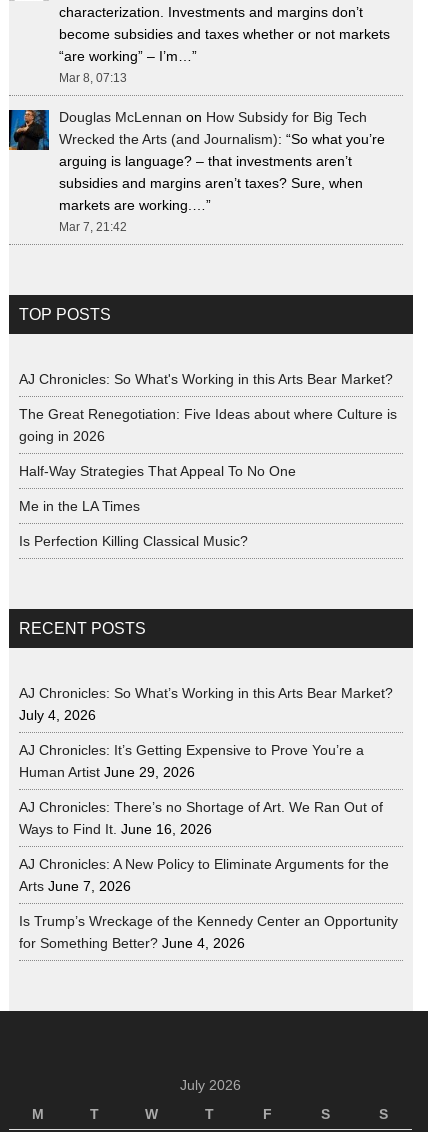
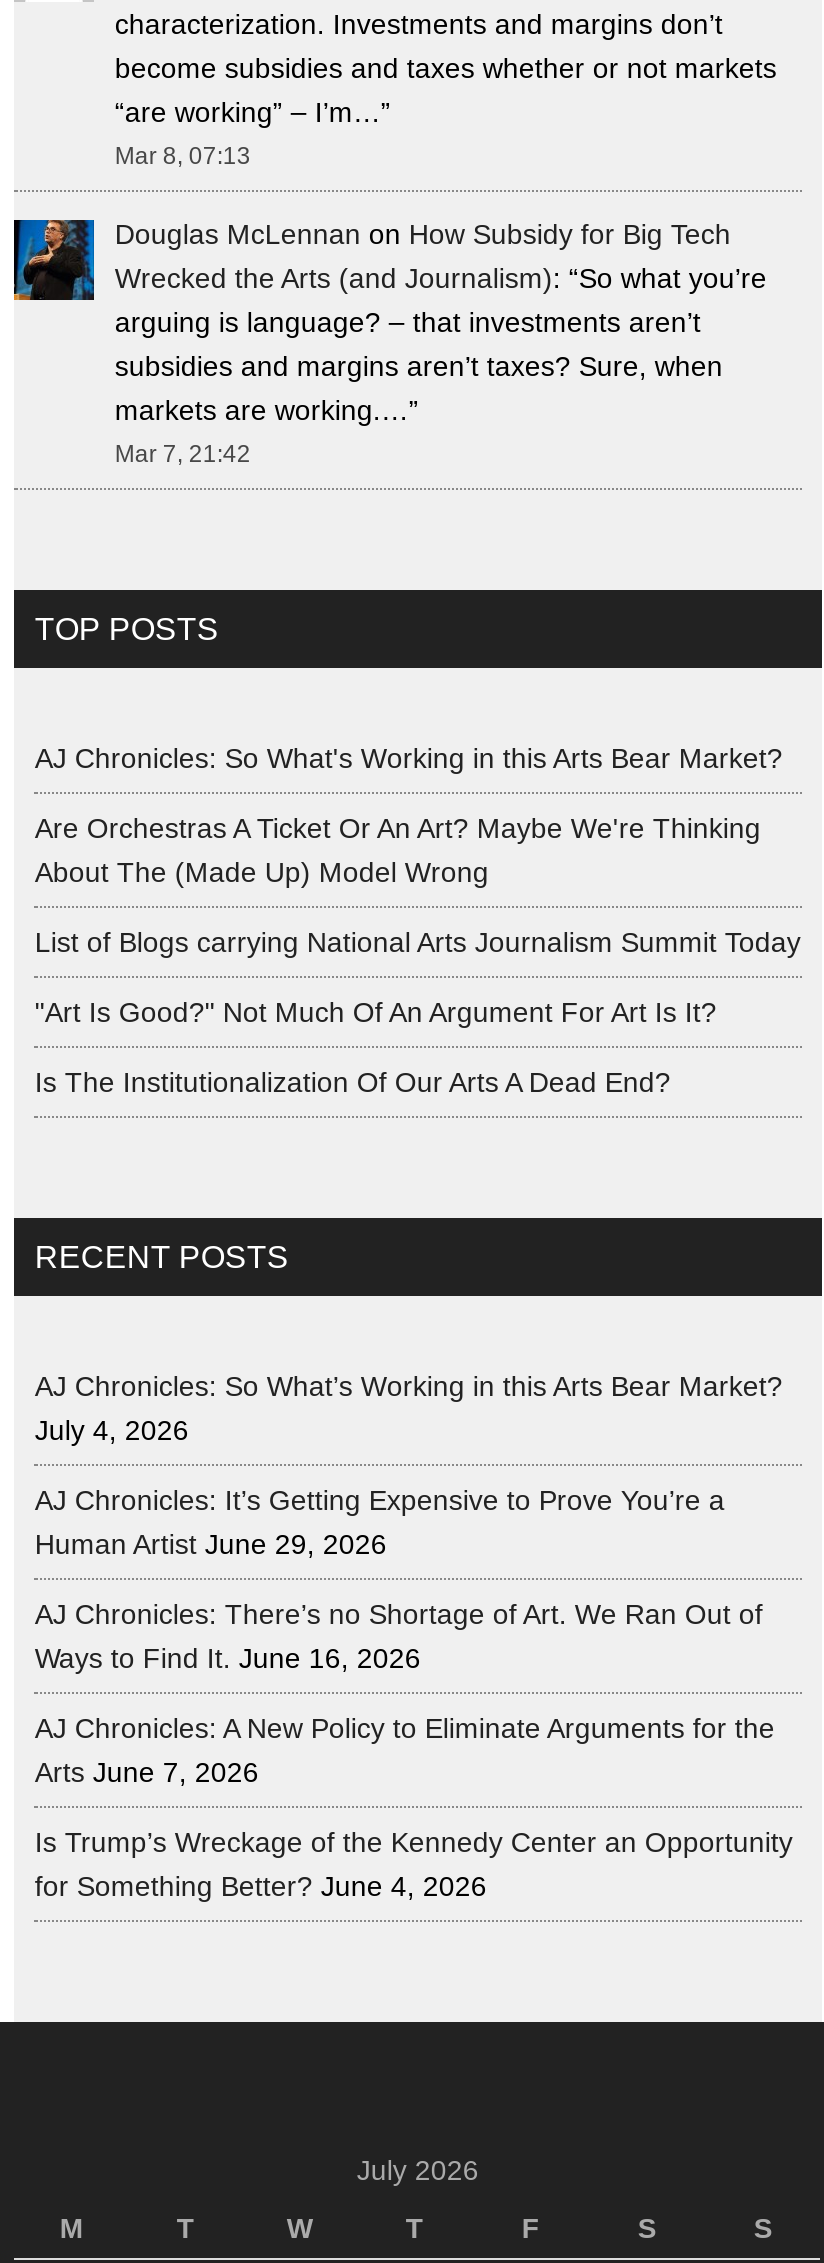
[19,406,397,444] The Great Renegotiation: Five Ideas about where Culture is | going in 2026 -> [35,812,761,888] Are Orchestras A Ticket Or An Art? Maybe We're Thinking | About The (Made Up) Model Wrong
[19,463,296,479] Half-Way Strategies That Appeal To No One -> [35,926,801,958] List of Blogs carrying National Arts Journalism Summit Today
[19,498,140,514] Me in the LA Times -> [35,996,717,1028] "Art Is Good?" Not Much Of An Argument For Art Is It?
[19,533,248,549] Is Perfection Killing Classical Music? -> [35,1066,671,1098] Is The Institutionalization Of Our Arts A Dead End?

